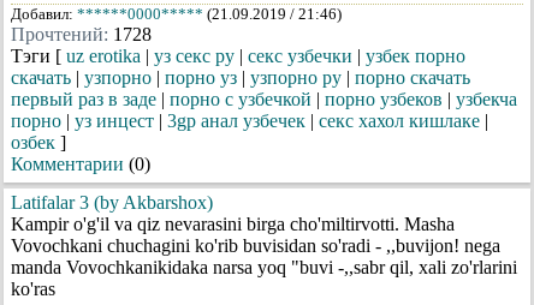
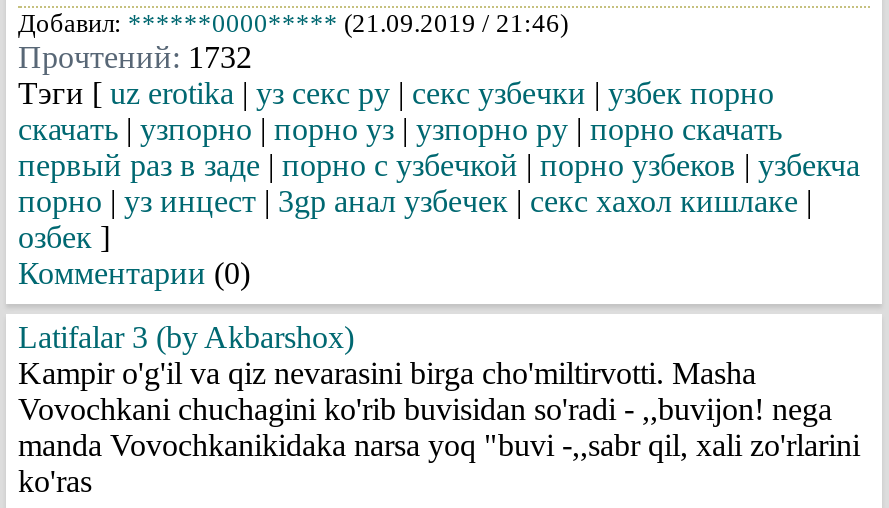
[11,24,152,45] Прочтений: 1728 -> [18,41,252,75] Прочтений: 1732

